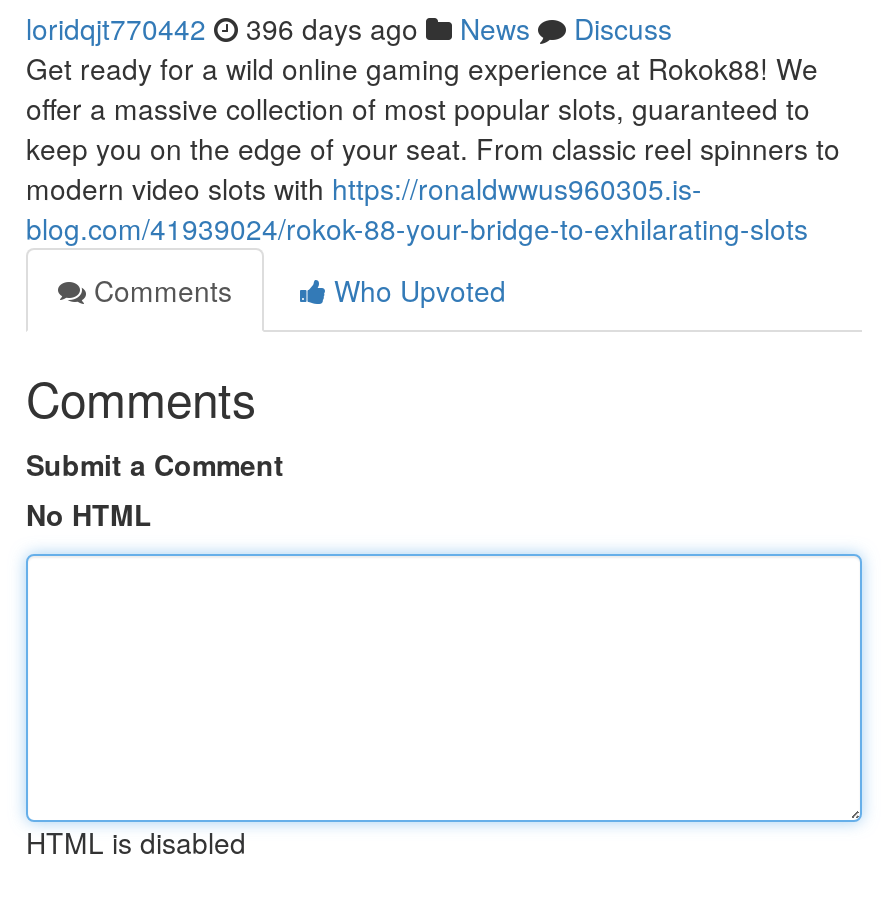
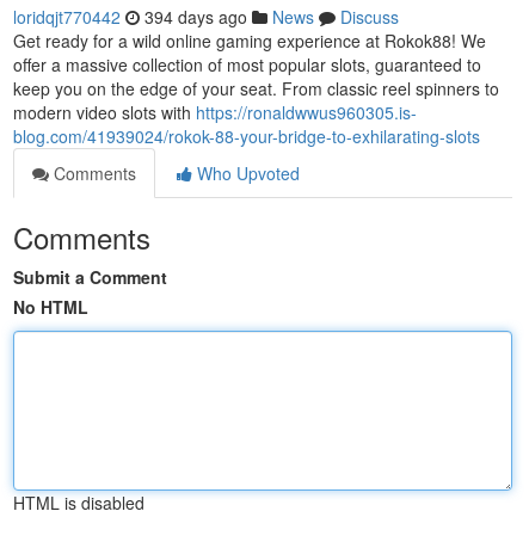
[26,8,672,48] loridqjt770442 396 days ago News Discuss -> [13,5,399,29] loridqjt770442 394 days ago News Discuss

